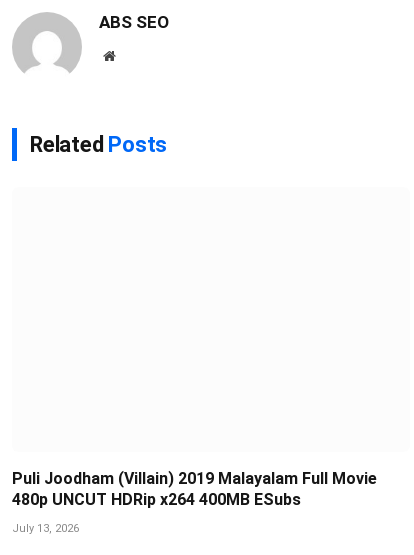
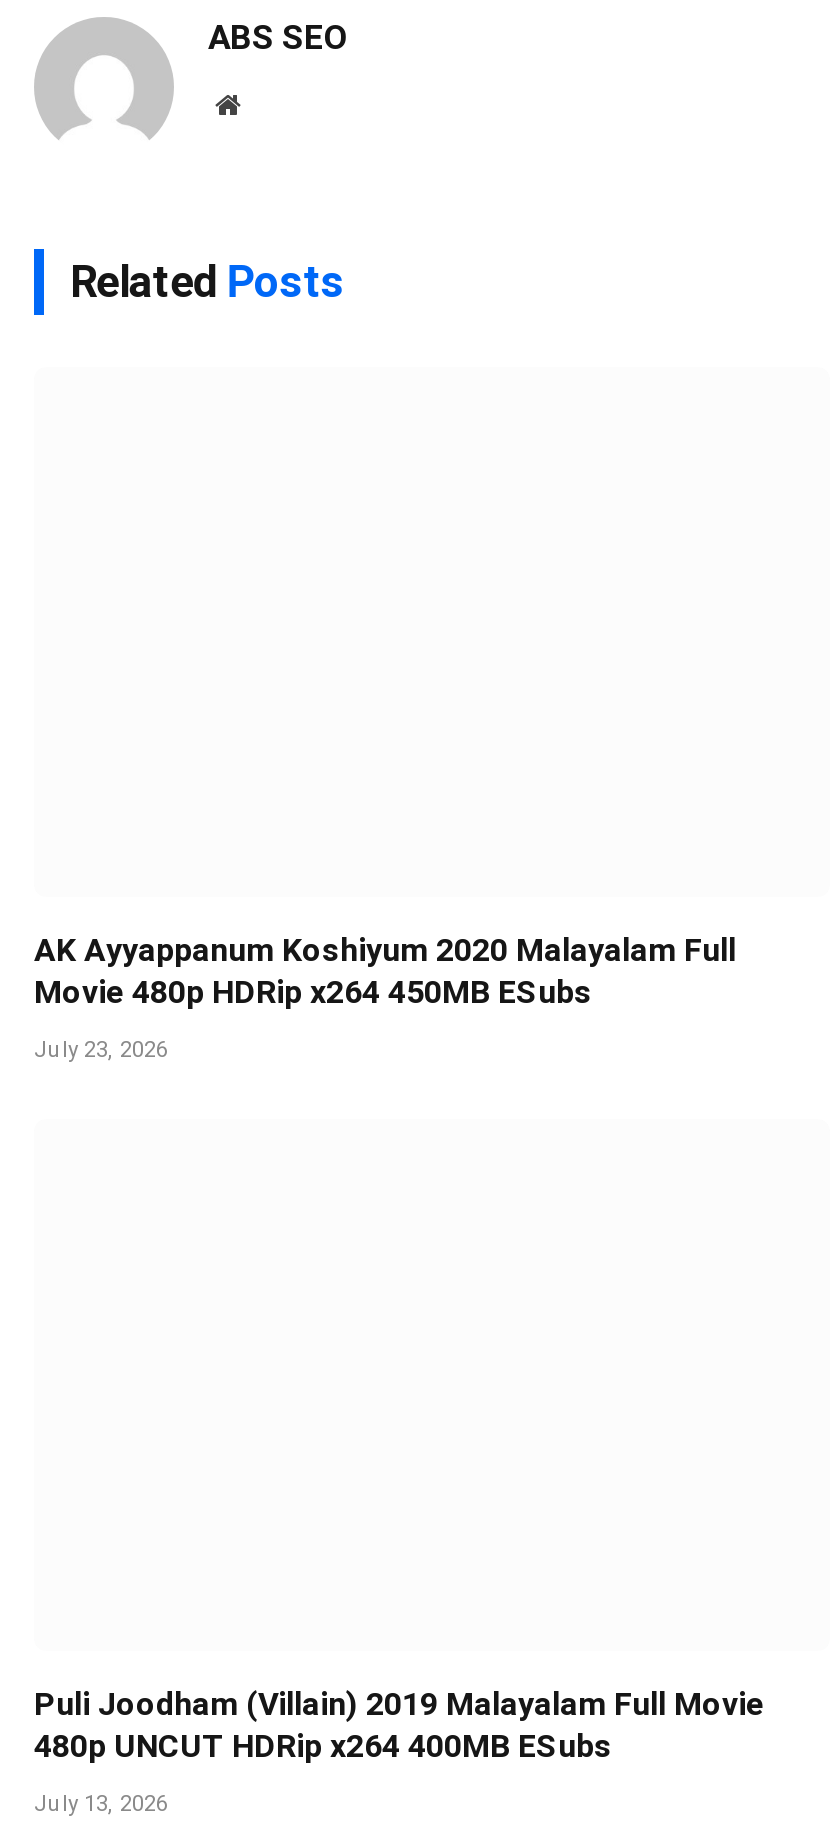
none -> [34,931,736,1063] AK Ayyappanum Koshiyum 2020 Malayalam Full | Movie 480p HDRip x264 450MB ESubs | July 23, 2026

